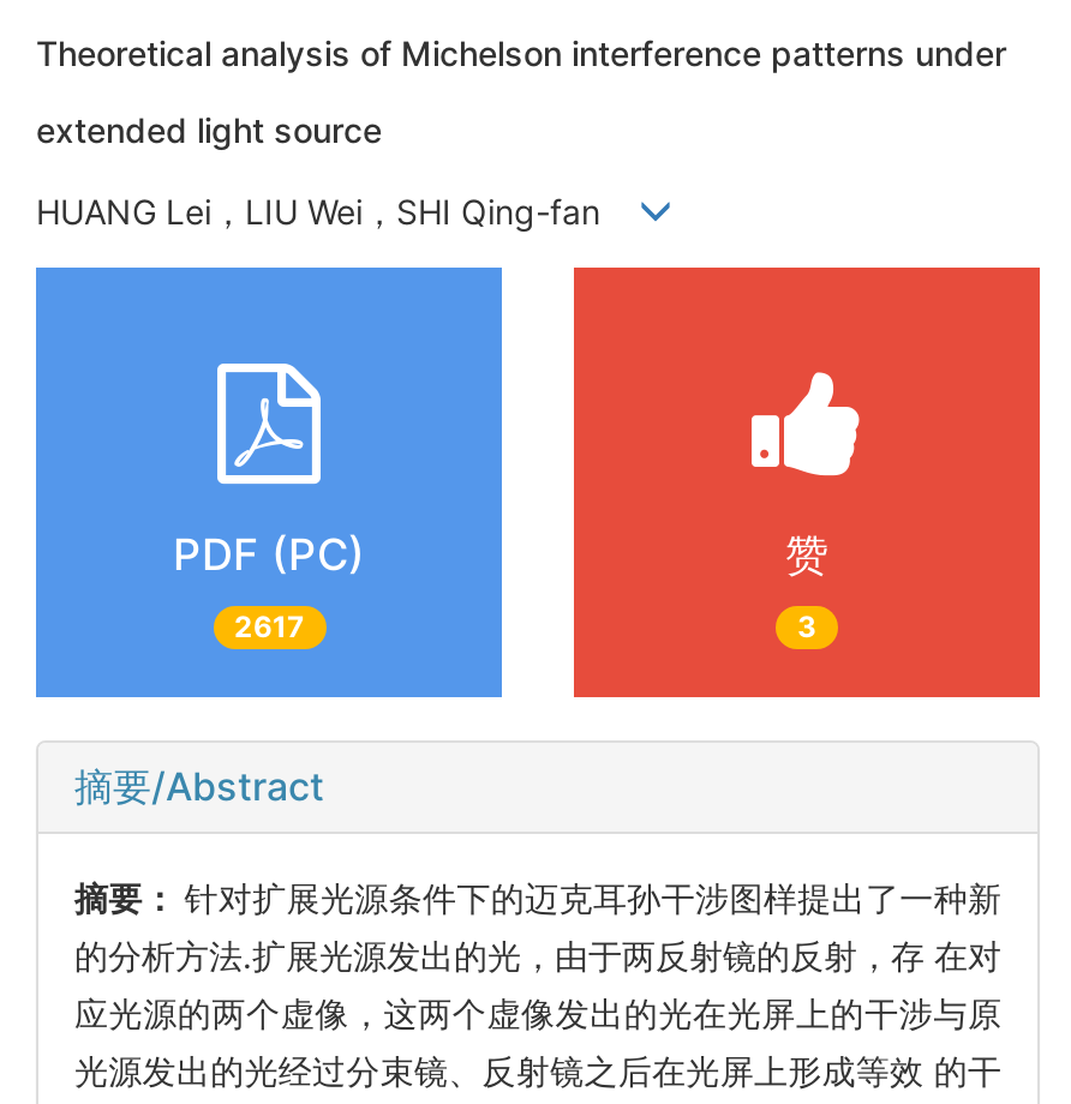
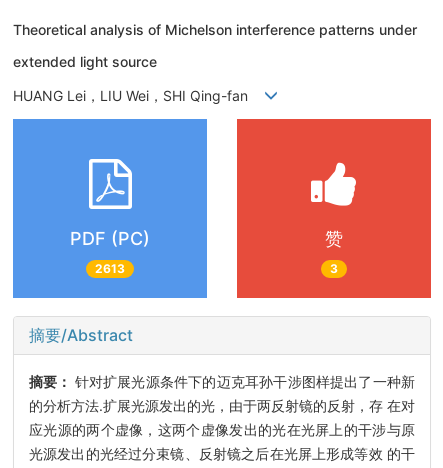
[234,608,304,644] 2617 -> [95,261,125,276] 2613

